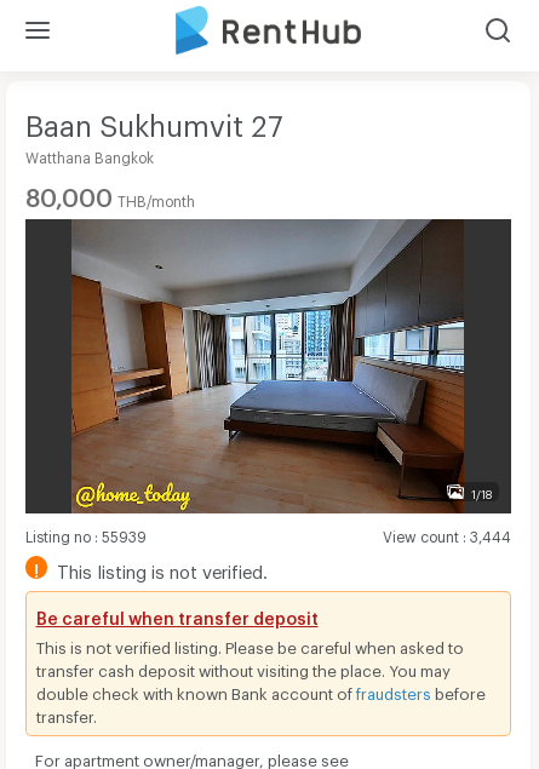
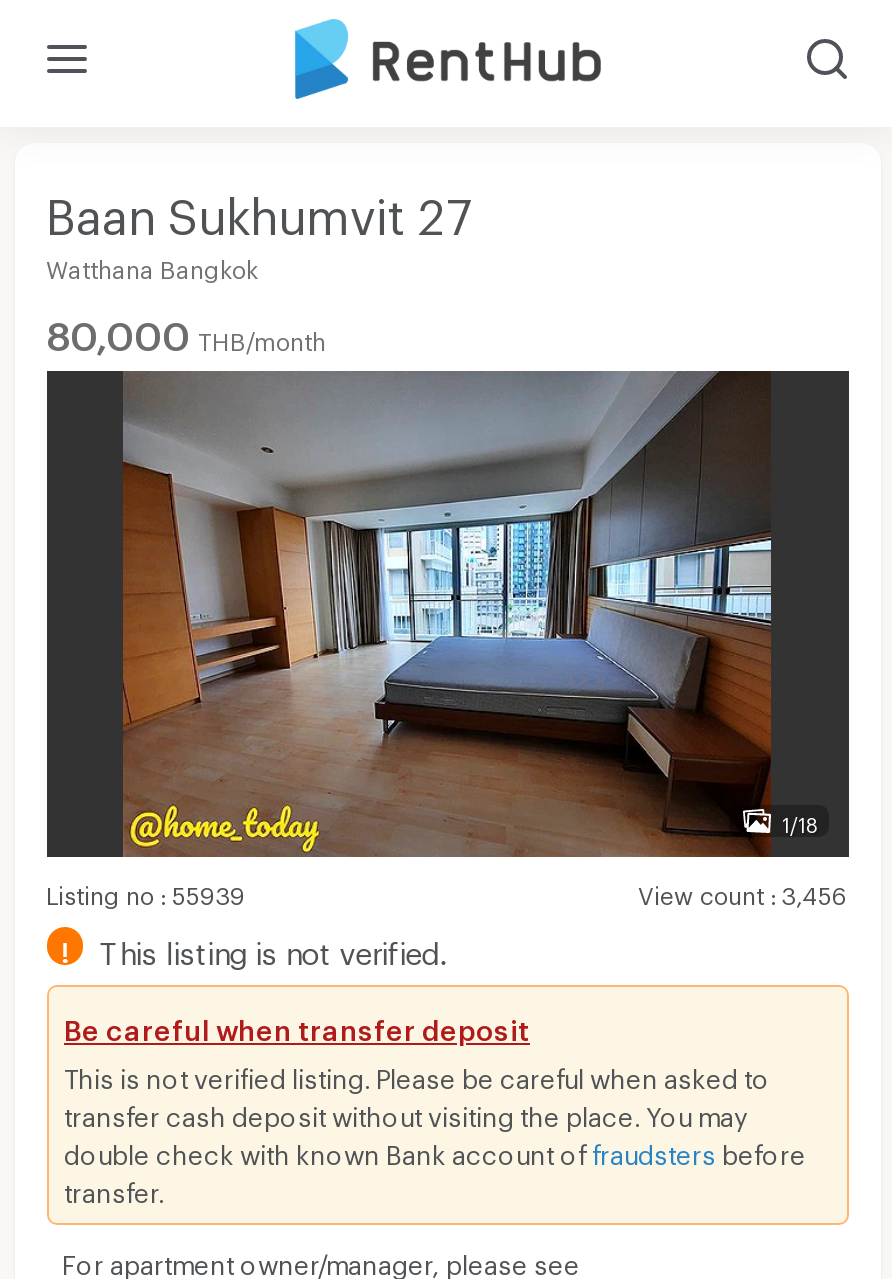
[382,527,511,540] View count: 3,444 -> [638,880,848,900] View count: 3,456

